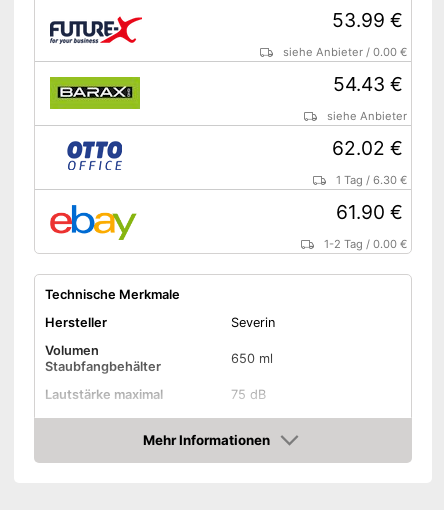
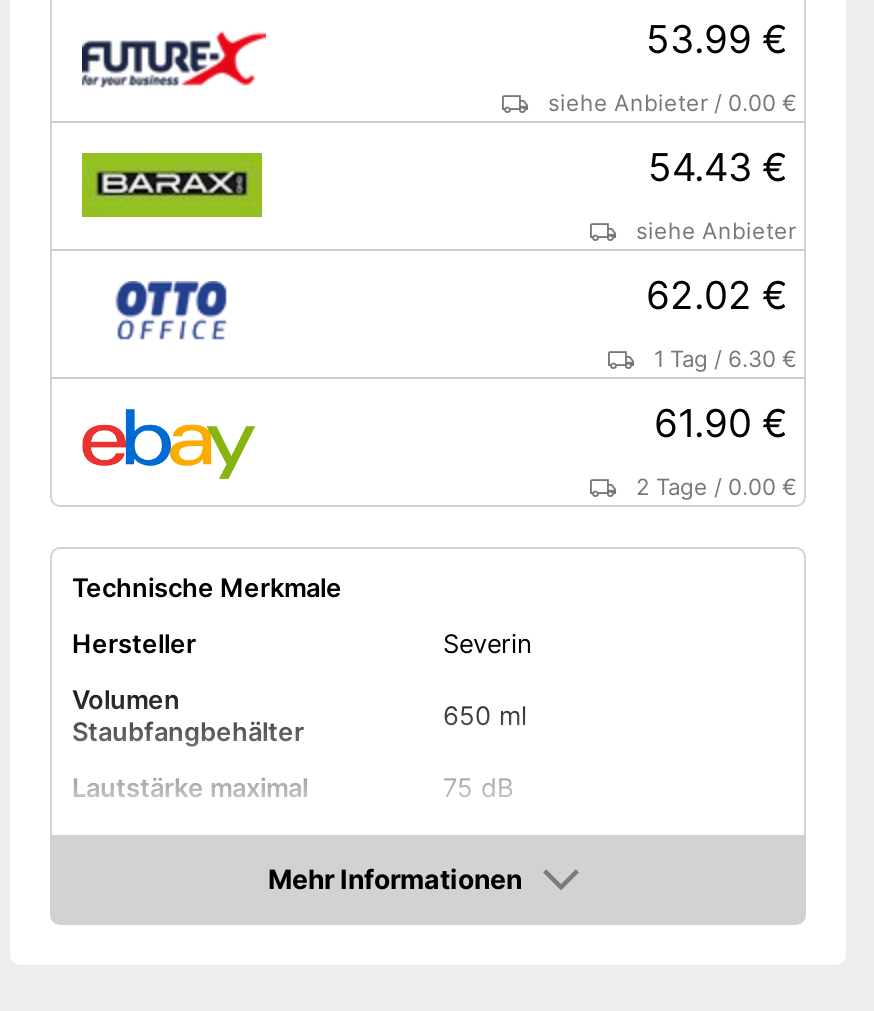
[324,236,407,250] 1-2 Tag / 0.00 € -> [636,472,796,500] 2 Tage / 0.00 €

